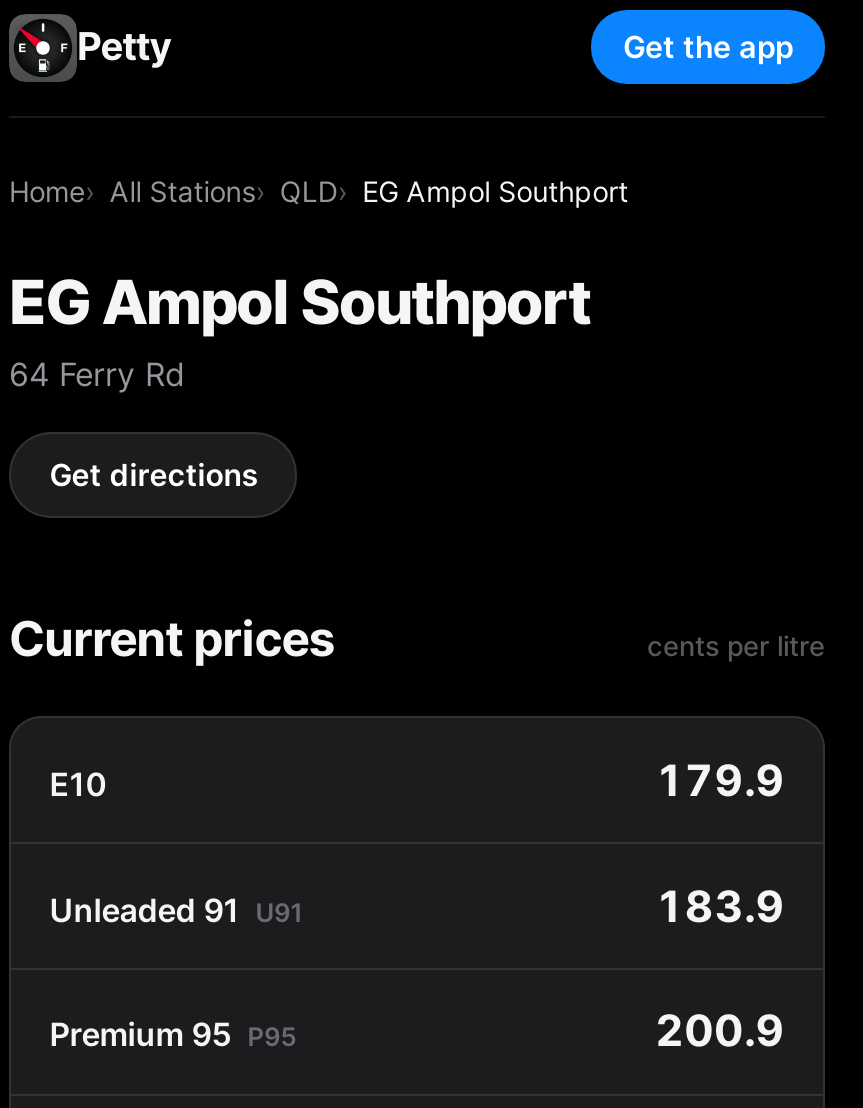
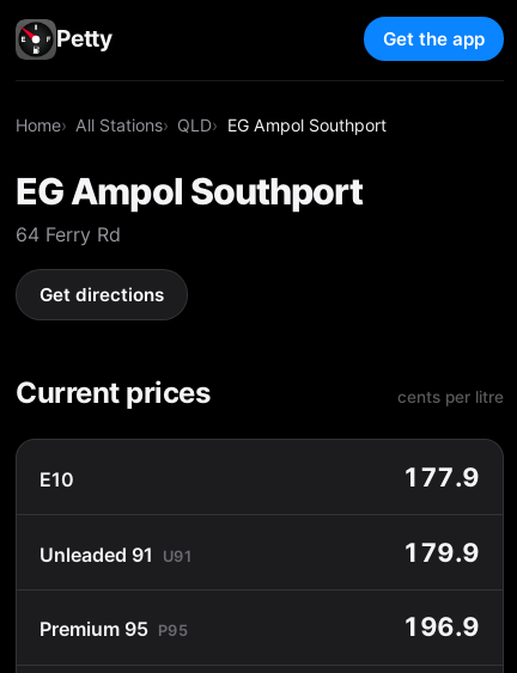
[655,753,785,805] 179.9 -> [402,461,480,492] 177.9
[655,879,785,931] 183.9 -> [402,536,480,567] 179.9
[655,1005,785,1057] 200.9 -> [402,611,480,642] 196.9

